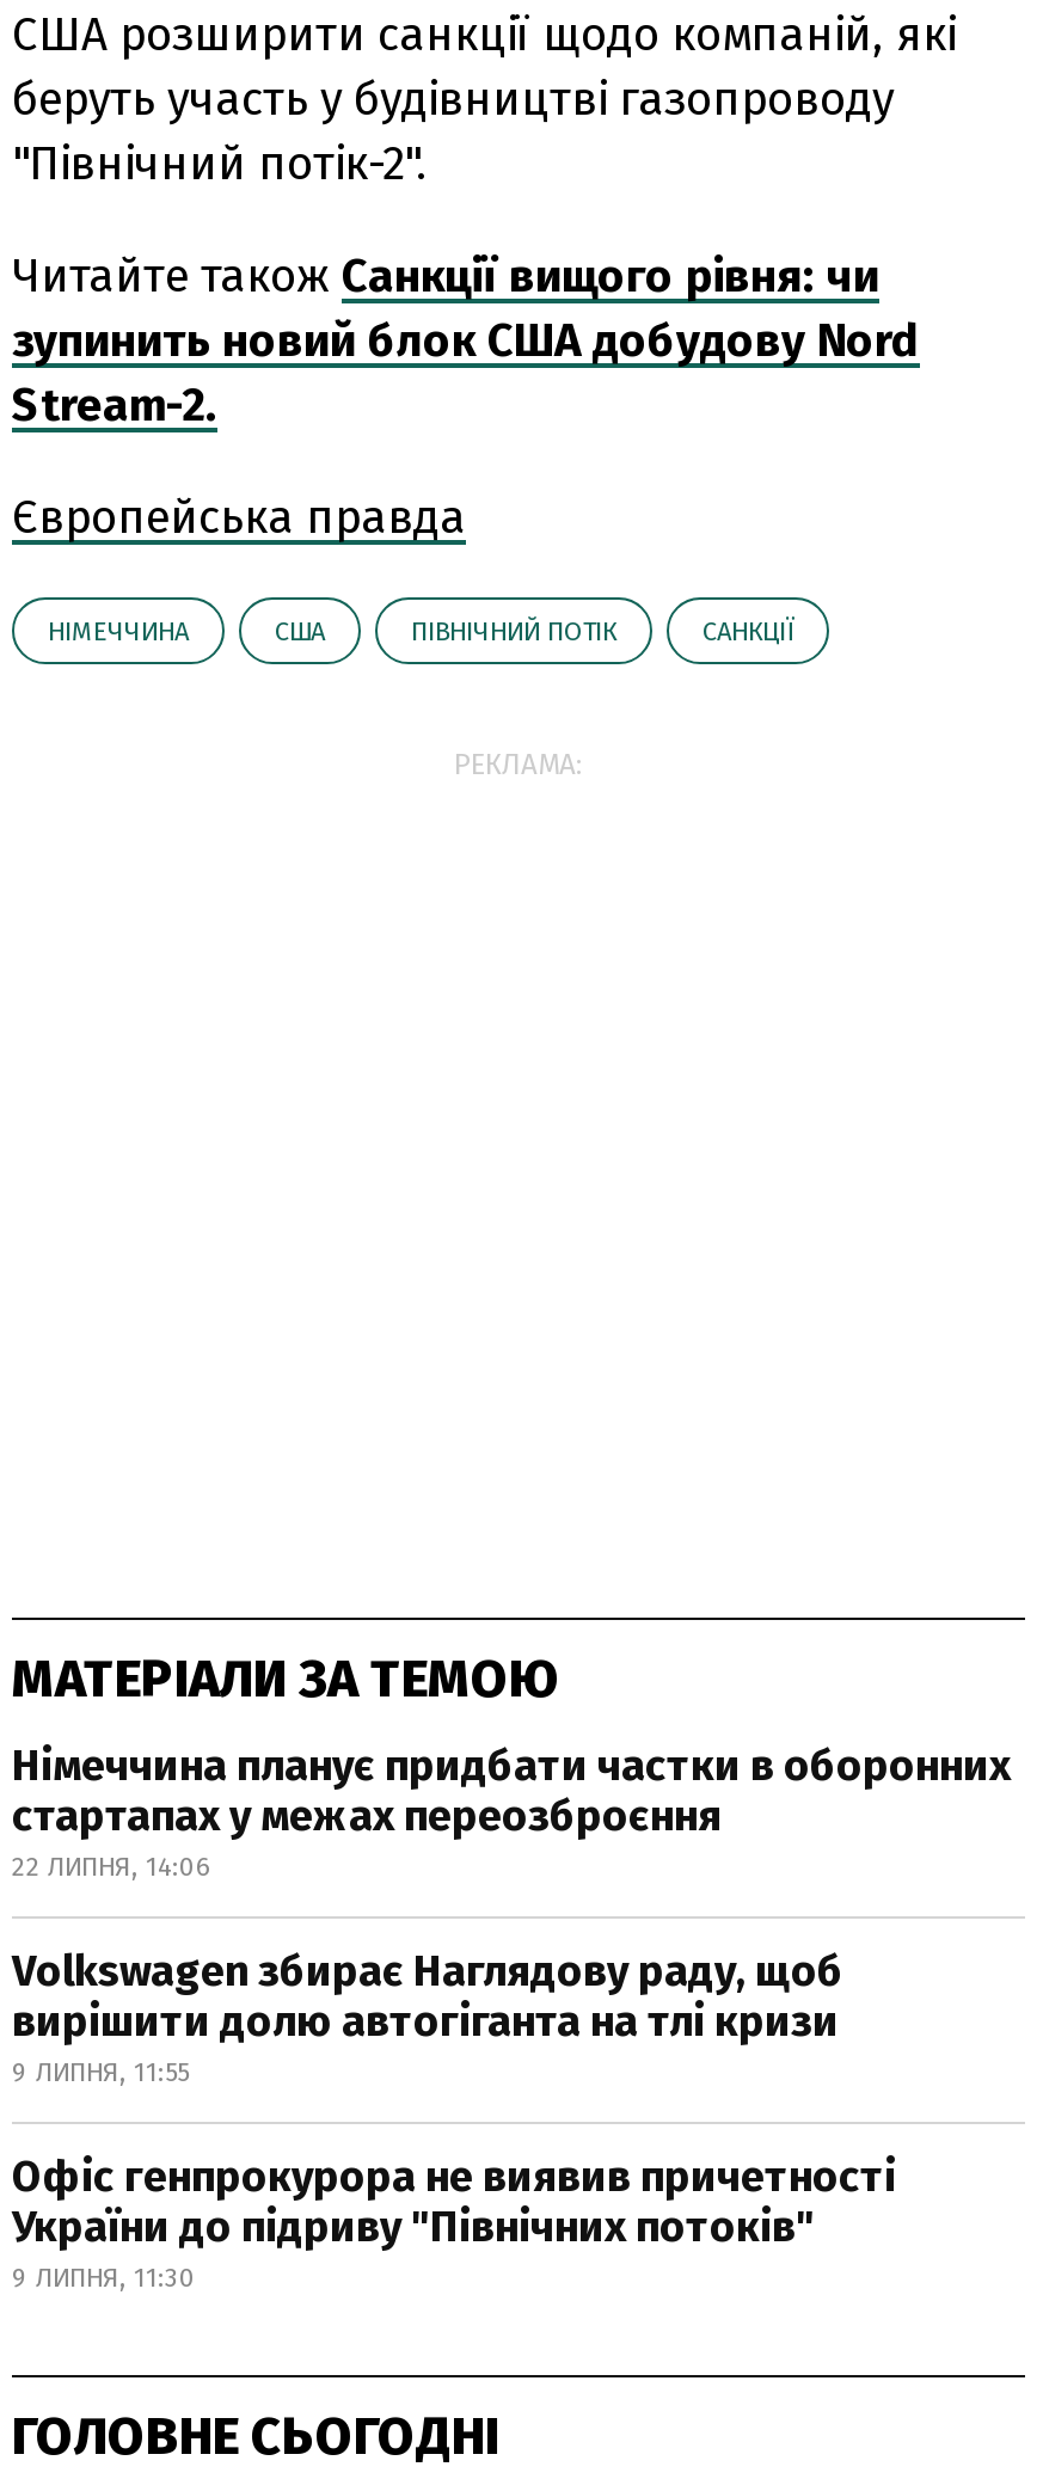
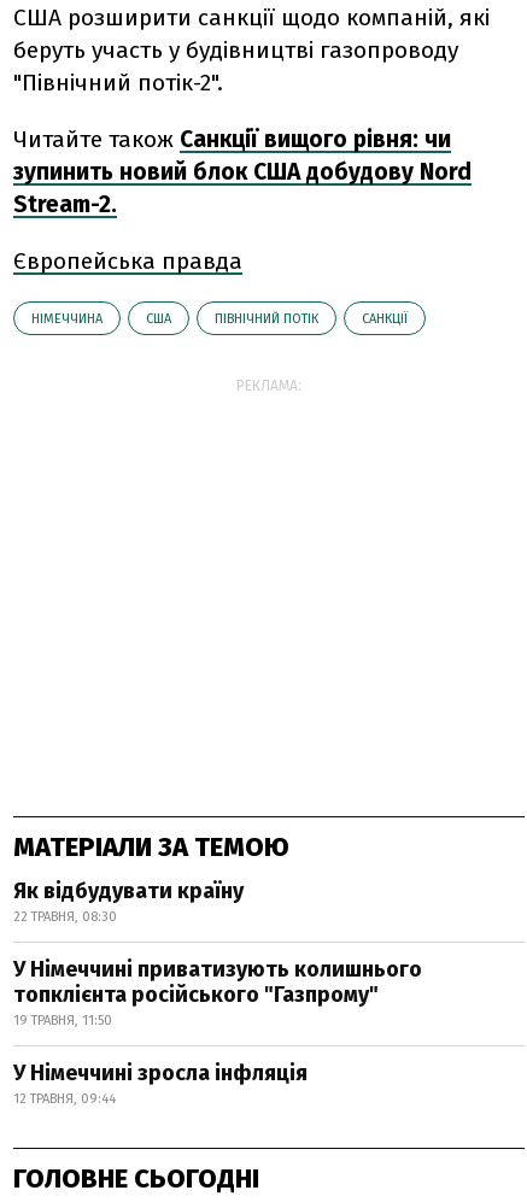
[12,1739,1011,1882] Німеччина планує придбати частки в оборонних | стартапах у межах переозброєння | 22 ЛИПНЯ, 14:06 -> [13,877,244,924] Як відбудувати країну | 22 ТРАВНЯ, 08:30
[12,1944,843,2087] Volkswagen збирає Наглядову раду, щоб | вирішити долю автогіганта на тлі кризи | 9 ЛИПНЯ, 11:55 -> [13,956,422,1028] У Німеччині приватизують колишнього | топклієнта російського "Газпрому" | 19 ТРАВНЯ, 11:50
[12,2150,896,2293] Офіс генпрокурора не виявив причетності | України до підриву "Північних потоків" | 9 ЛИПНЯ, 11:30 -> [13,1059,308,1106] У Німеччині зросла інфляція | 12 ТРАВНЯ, 09:44

